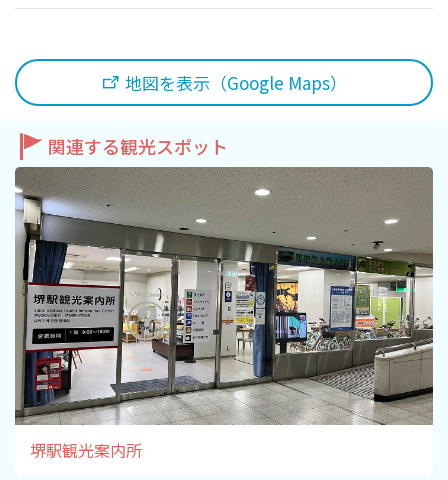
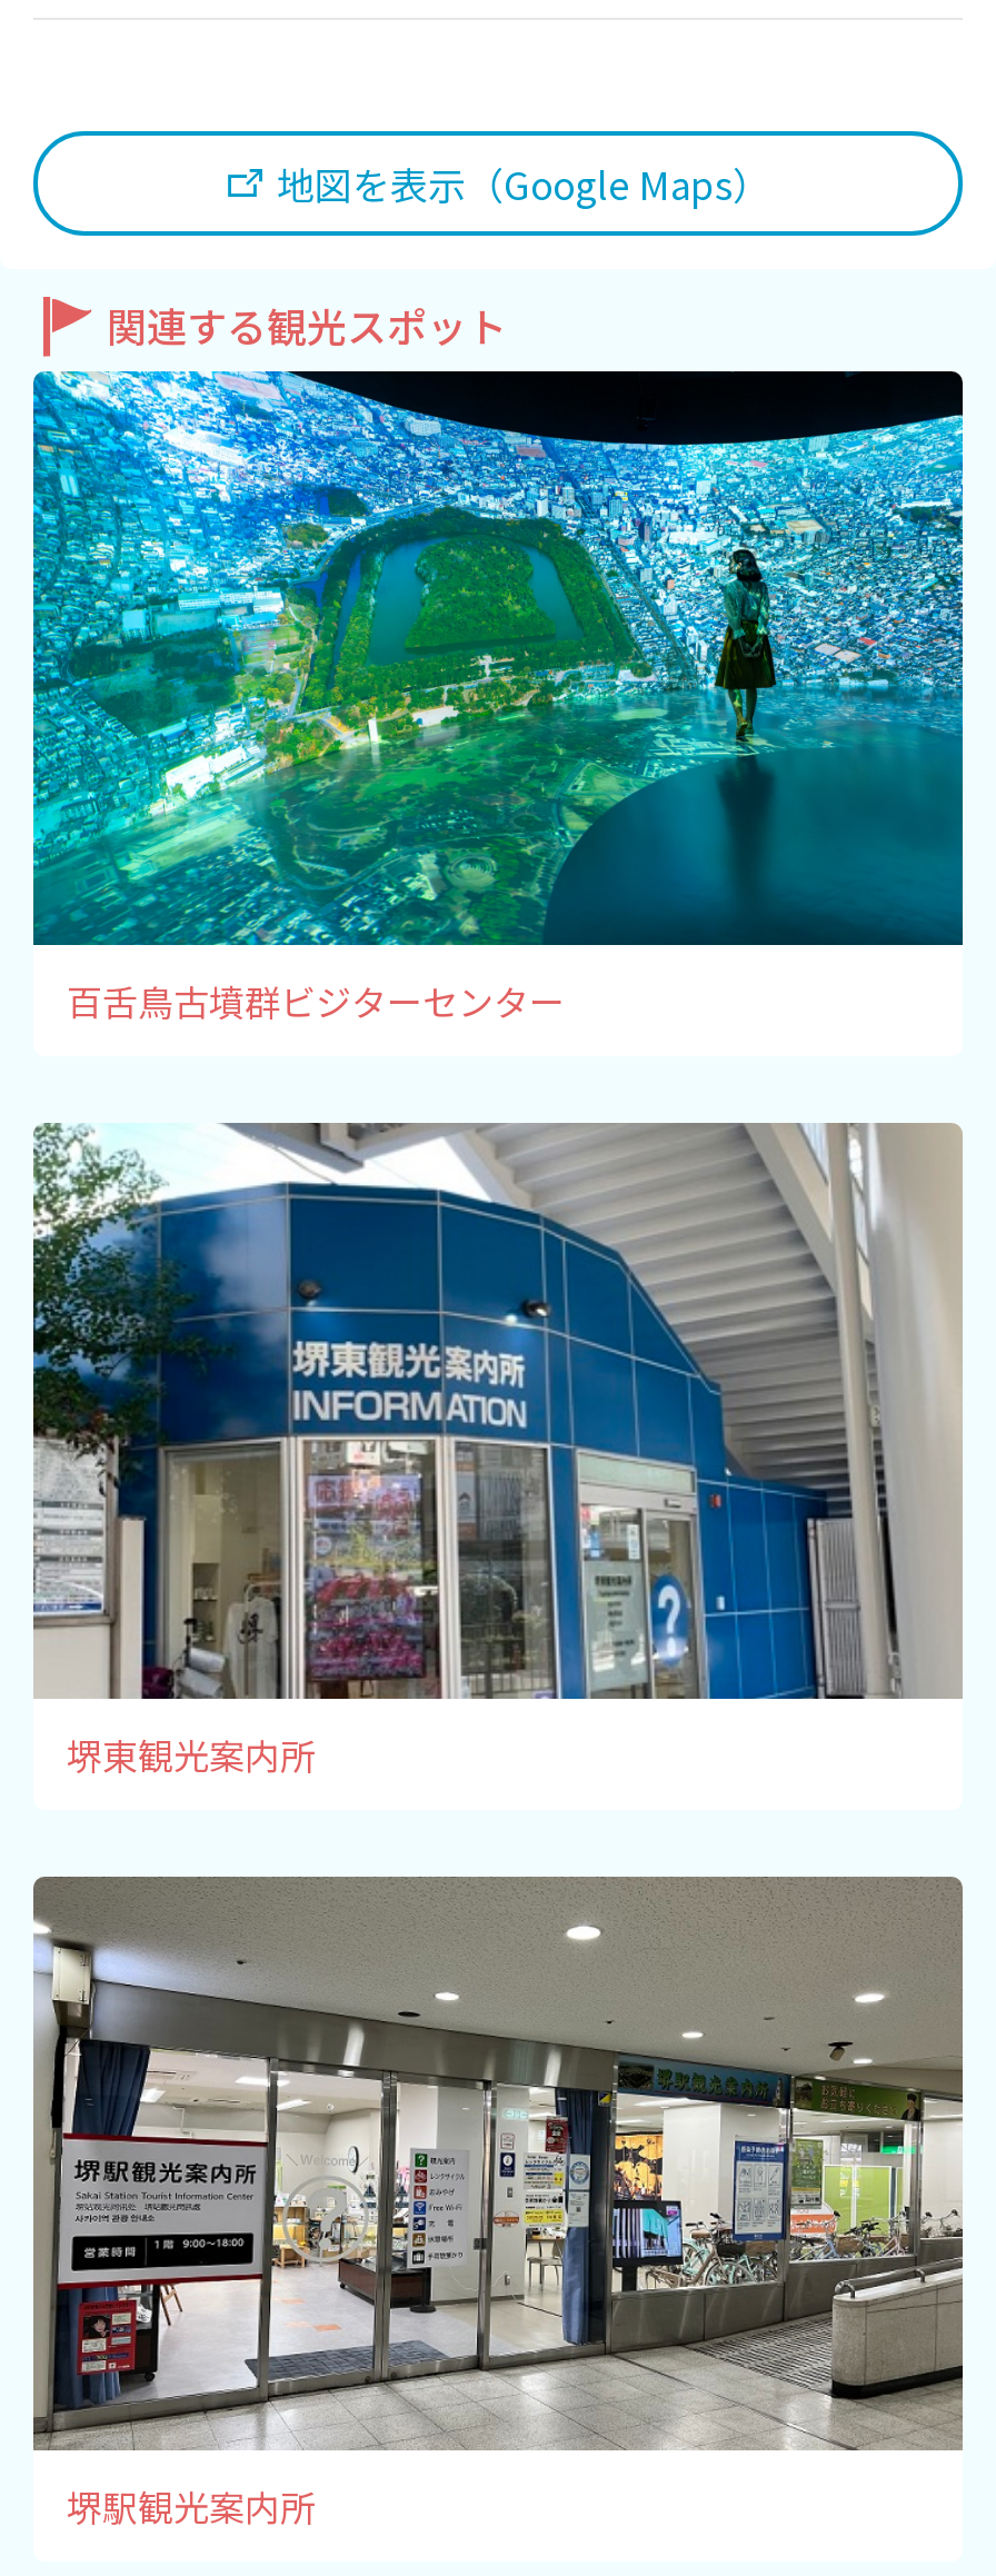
none -> [31,369,965,1028] [image] | 百舌鳥古墳群ビジターセンター
none -> [31,1121,963,1780] [image] | 堺東観光案内所

